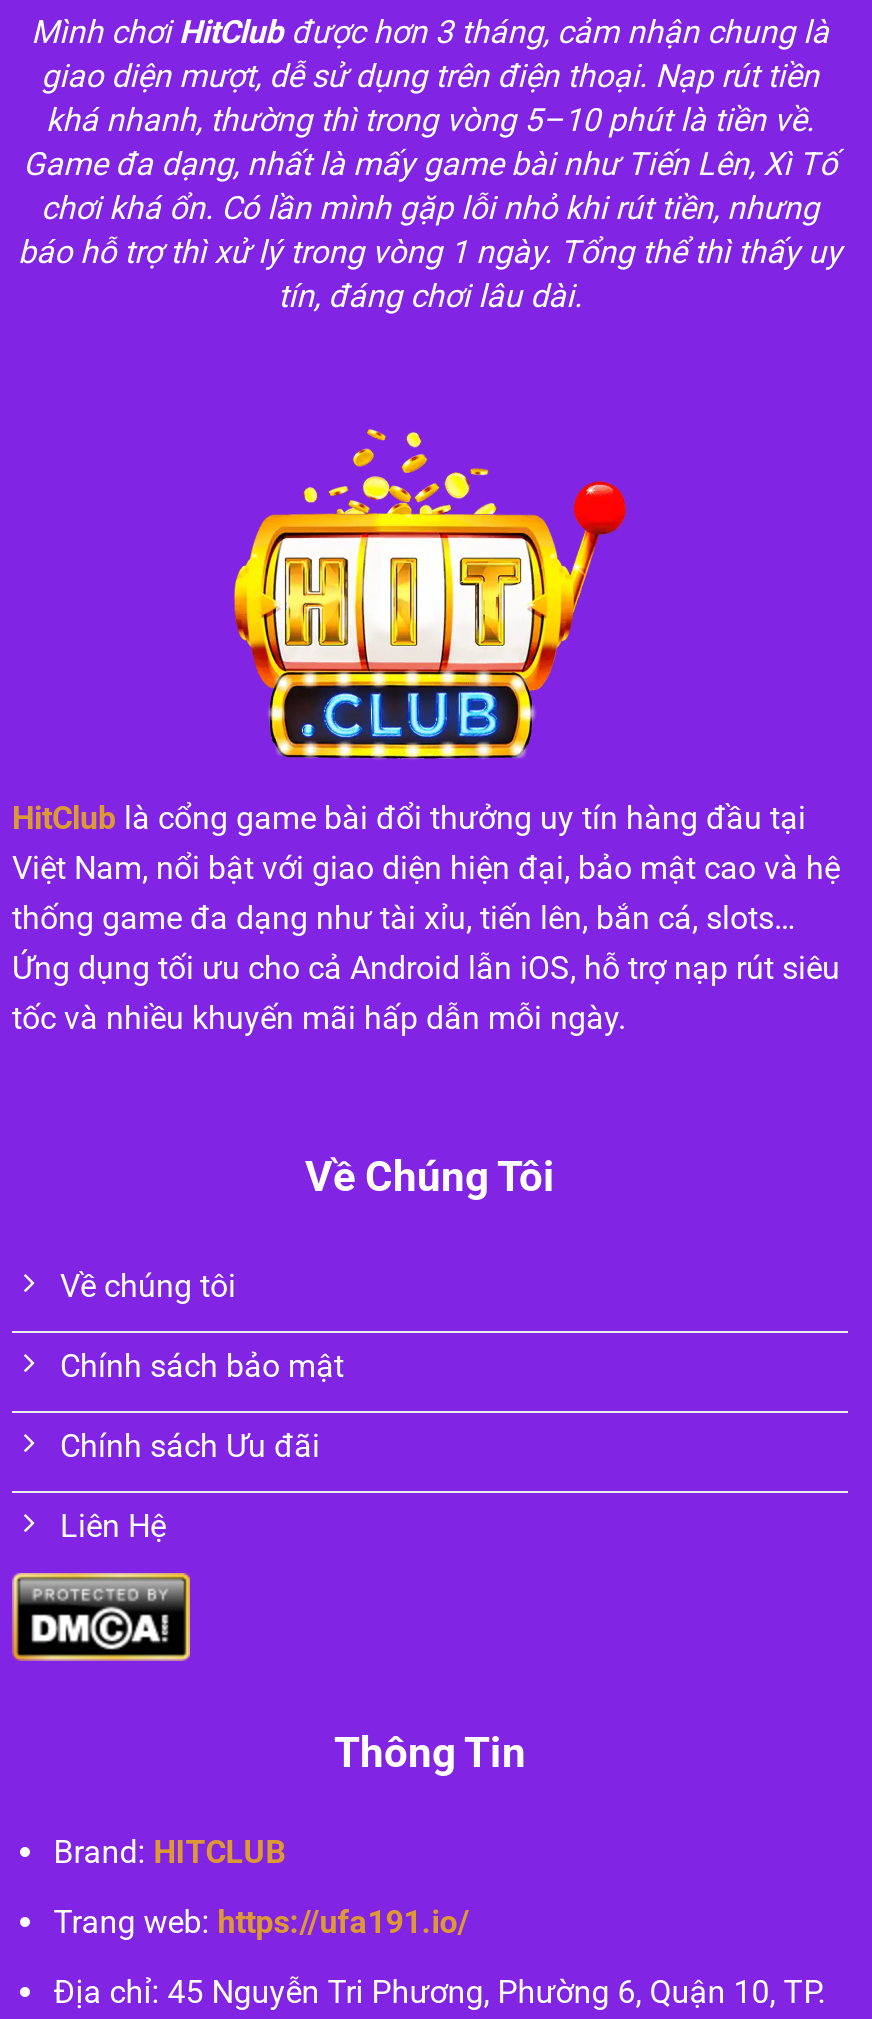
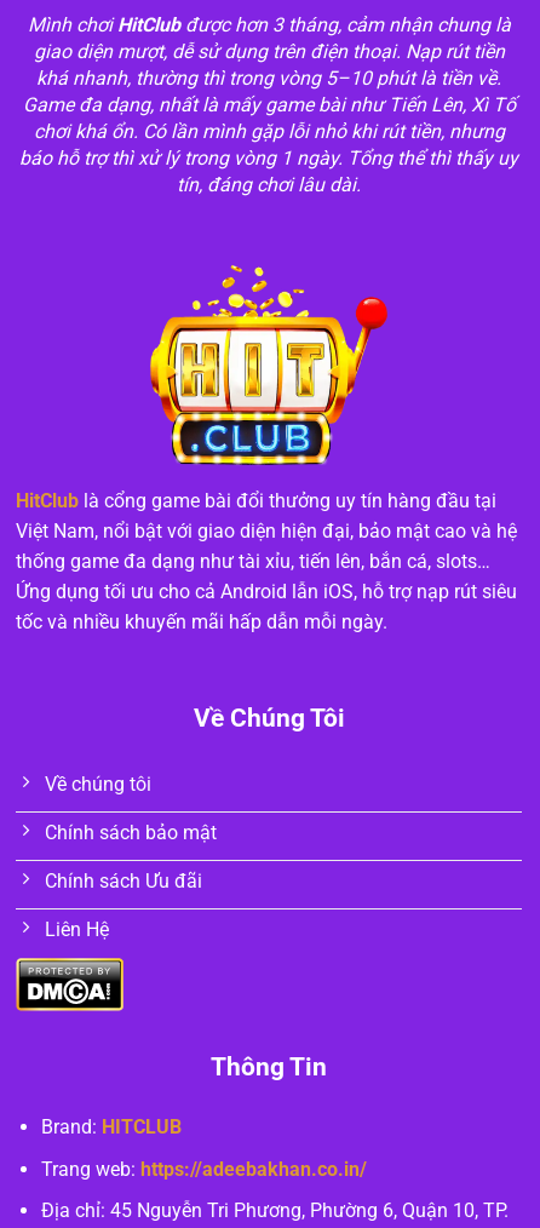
[54,1903,470,1941] Trang web: https://ufa191.io/ -> [41,1158,367,1181] Trang web: https://adeebakhan.co.in/

